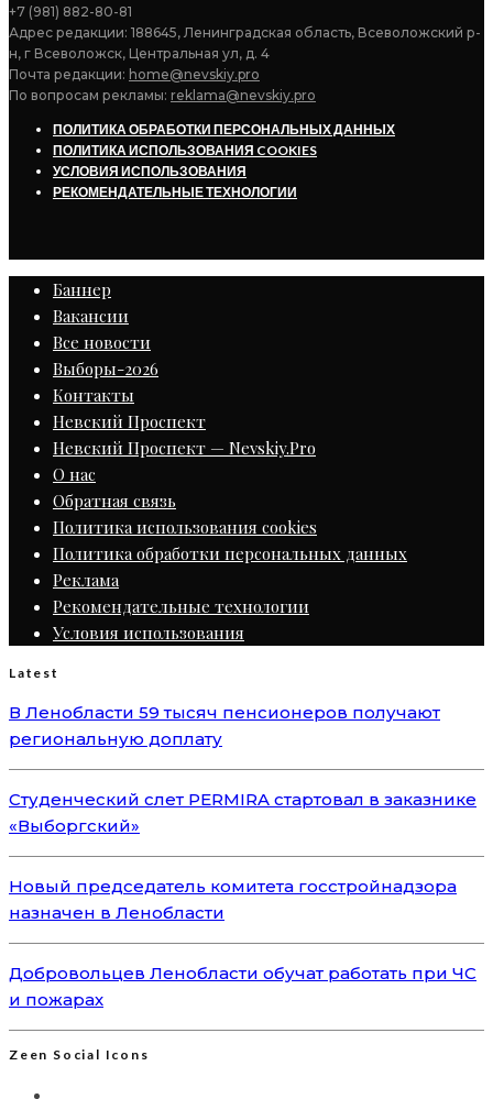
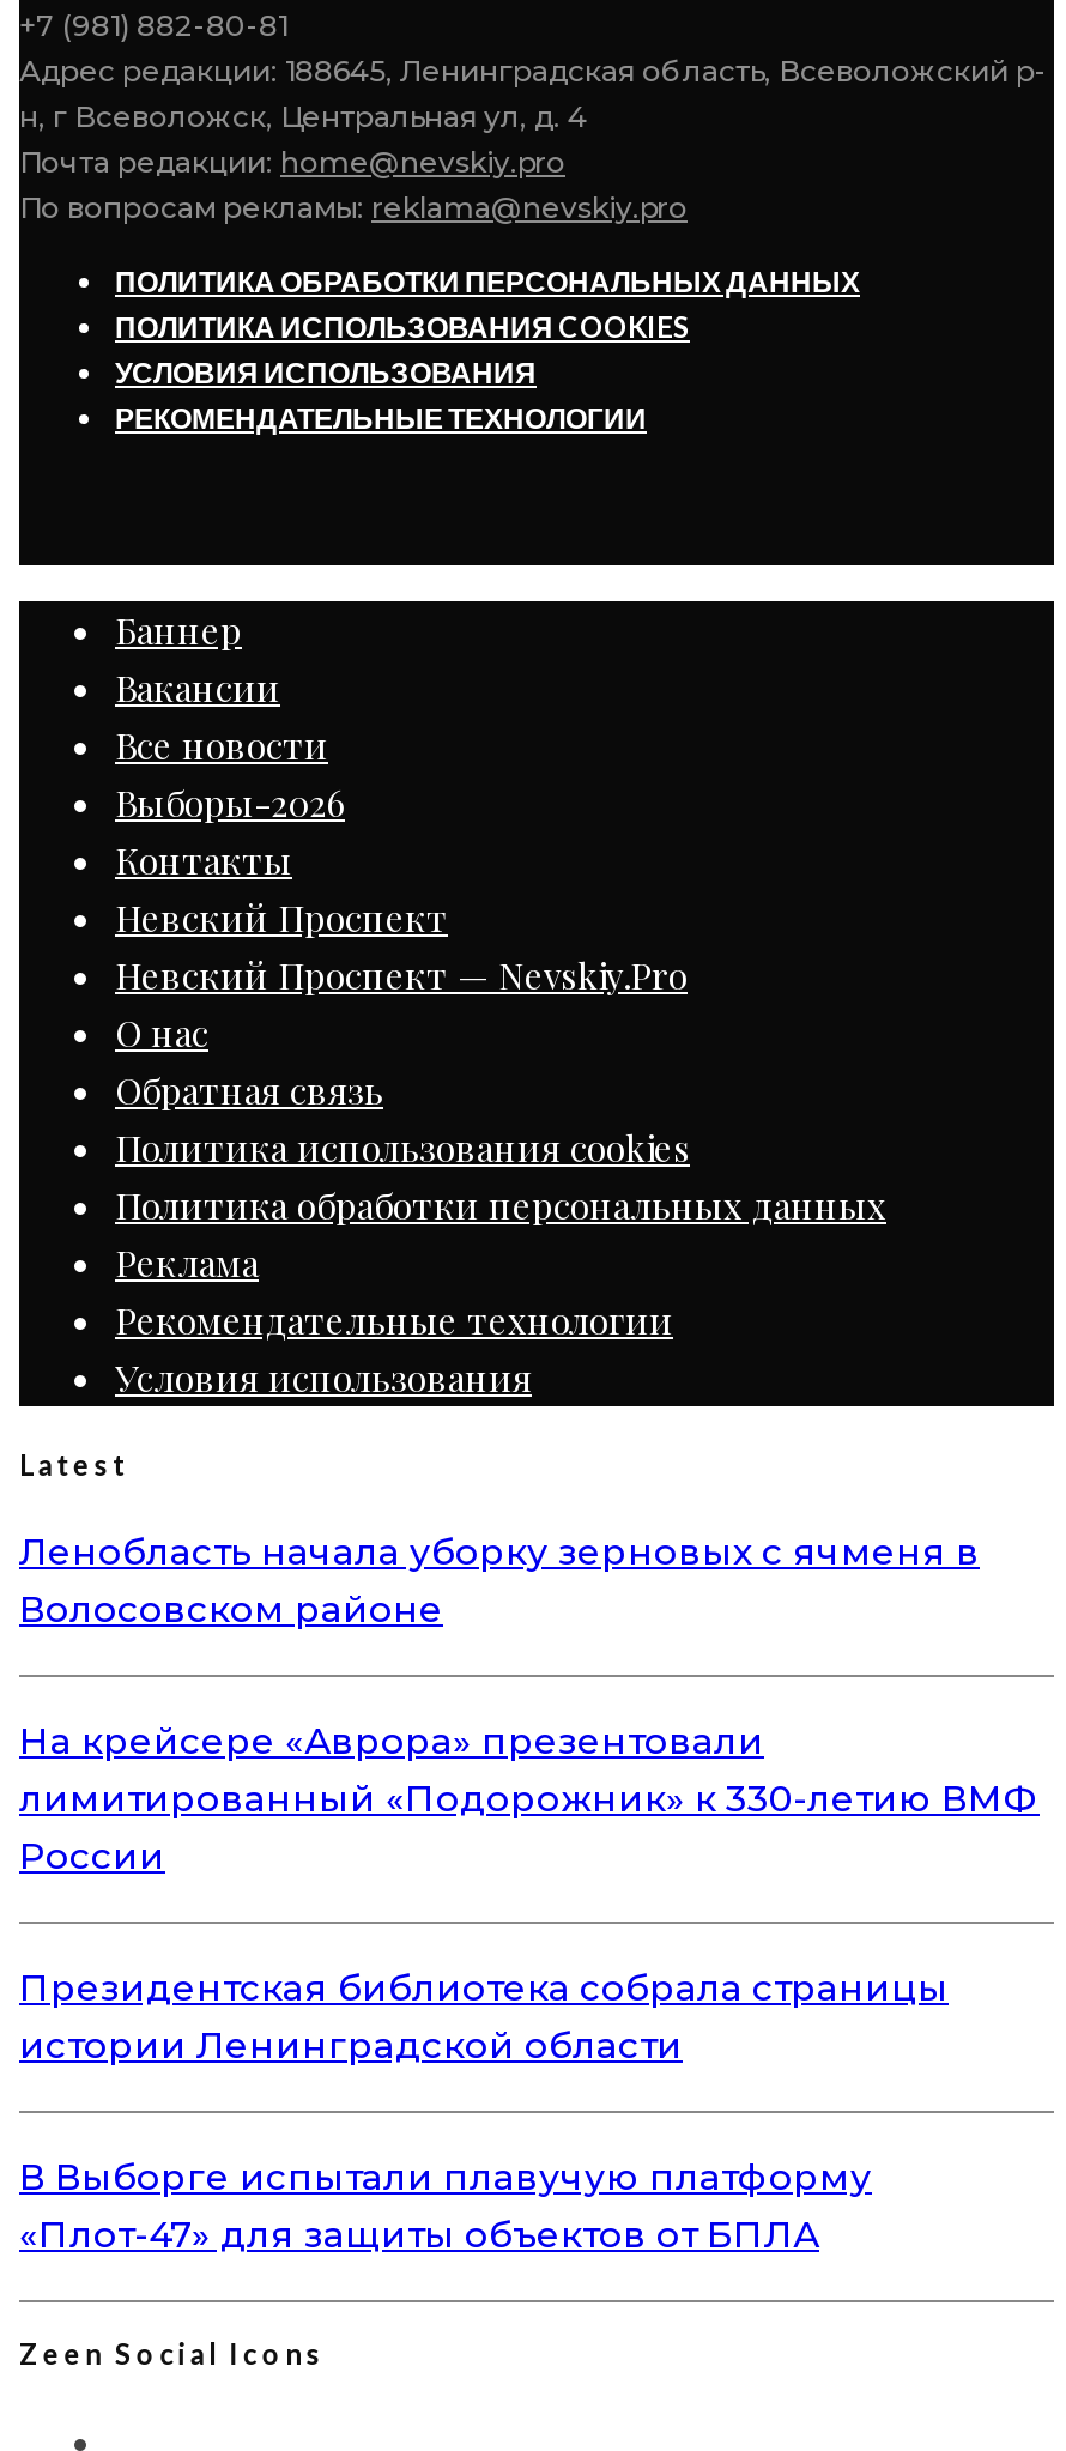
[9,702,440,749] В Ленобласти 59 тысяч пенсионеров получают | региональную доплату -> [19,1528,980,1631] Ленобласть начала уборку зерновых с ячменя в | Волосовском районе
[9,788,476,836] Студенческий слет PERMIRA стартовал в заказнике | «Выборгский» -> [19,1717,1040,1878] На крейсере «Аврора» презентовали | лимитированный «Подорожник» к 330-летию ВМФ | России
[9,875,457,923] Новый председатель комитета госстройнадзора | назначен в Ленобласти -> [19,1964,949,2067] Президентская библиотека собрала страницы | истории Ленинградской области
[9,962,476,1010] Добровольцев Ленобласти обучат работать при ЧС | и пожарах -> [19,2153,872,2256] В Выборге испытали плавучую платформу | «Плот-47» для защиты объектов от БПЛА

